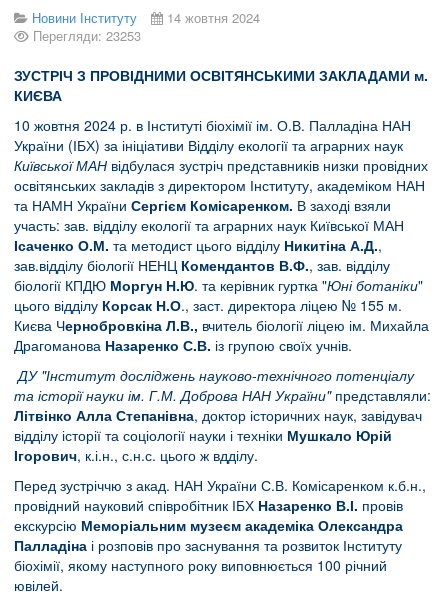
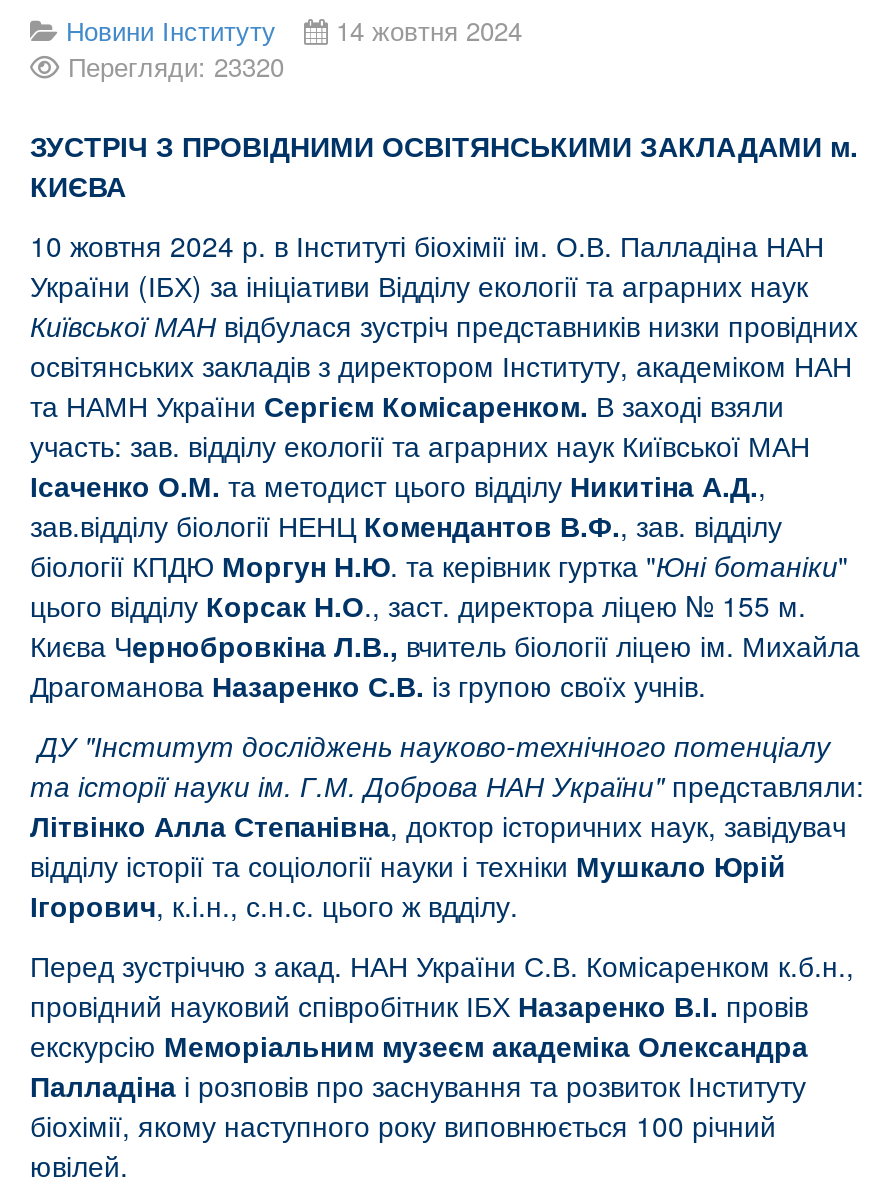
[33,26,141,45] Перегляди: 23253 -> [68,47,284,85] Перегляди: 23320

